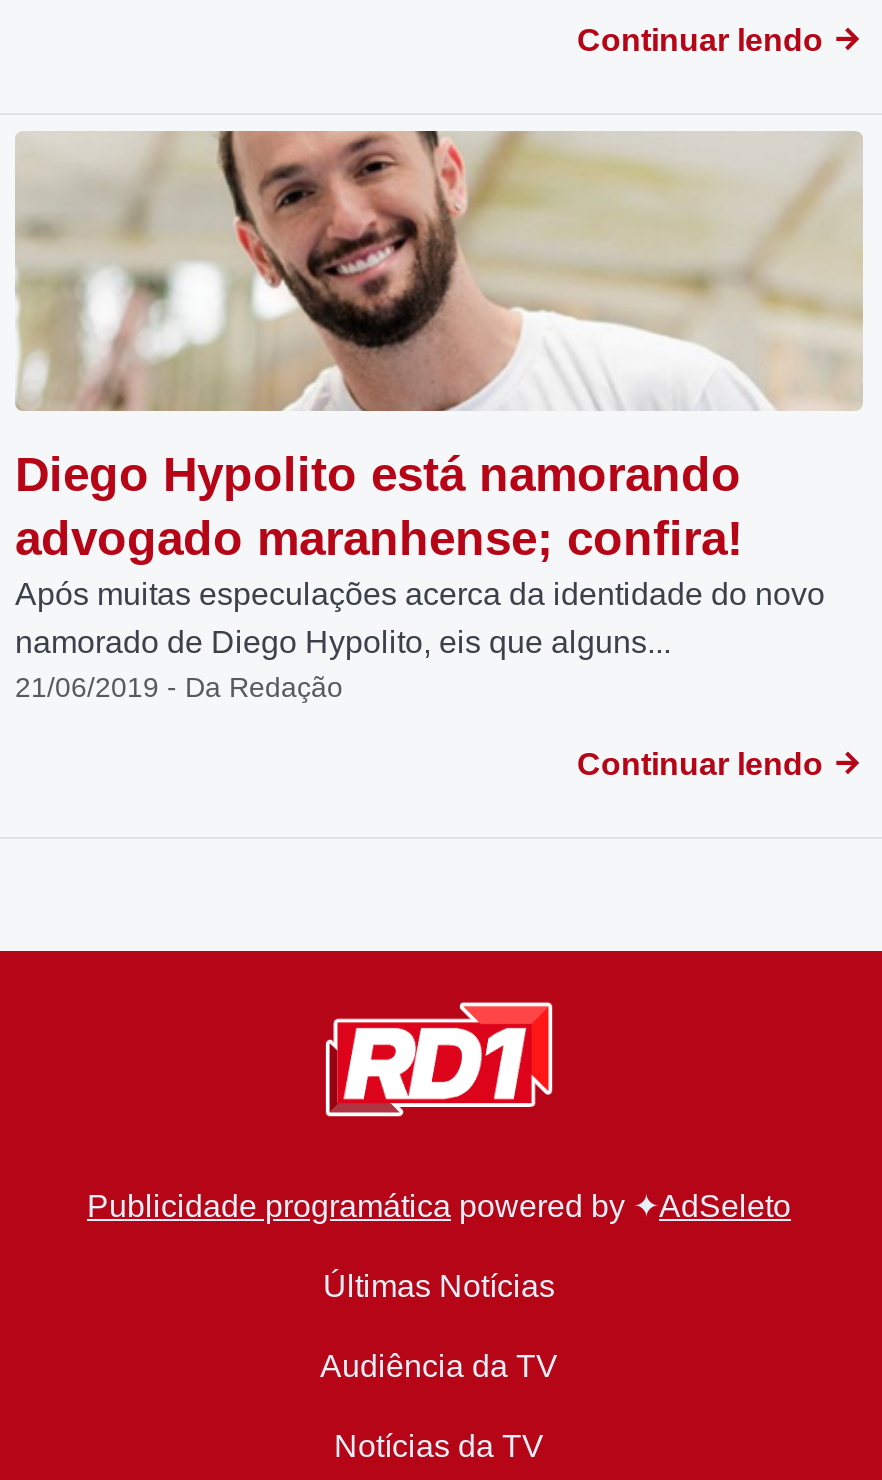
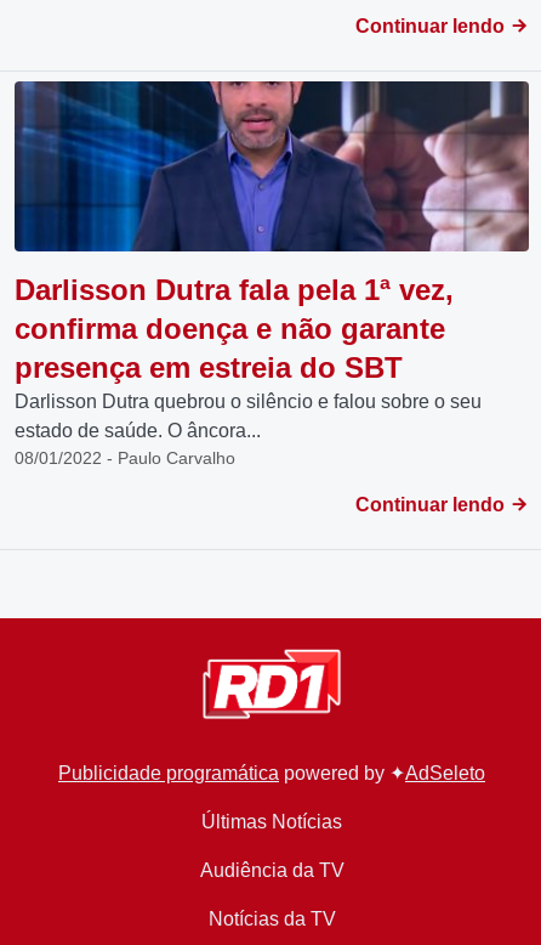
[15,130,863,703] [image] | Diego Hypolito está namorando | advogado maranhense; confira! | Após muitas especulações acerca da identidade do novo | namorado de Diego Hypolito, eis que alguns... | 21/06/2019 - Da Redação -> [13,80,529,467] [image] | Darlisson Dutra fala pela 1ª vez, | confirma doença e não garante | presença em estreia do SBT | Darlisson Dutra quebrou o silêncio e falou sobre o seu | estado de saúde. O âncora... | 08/01/2022 - Paulo Carvalho

